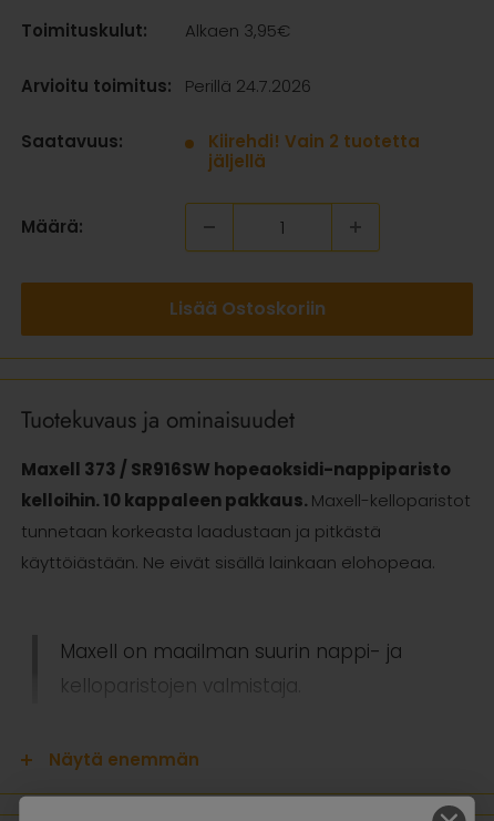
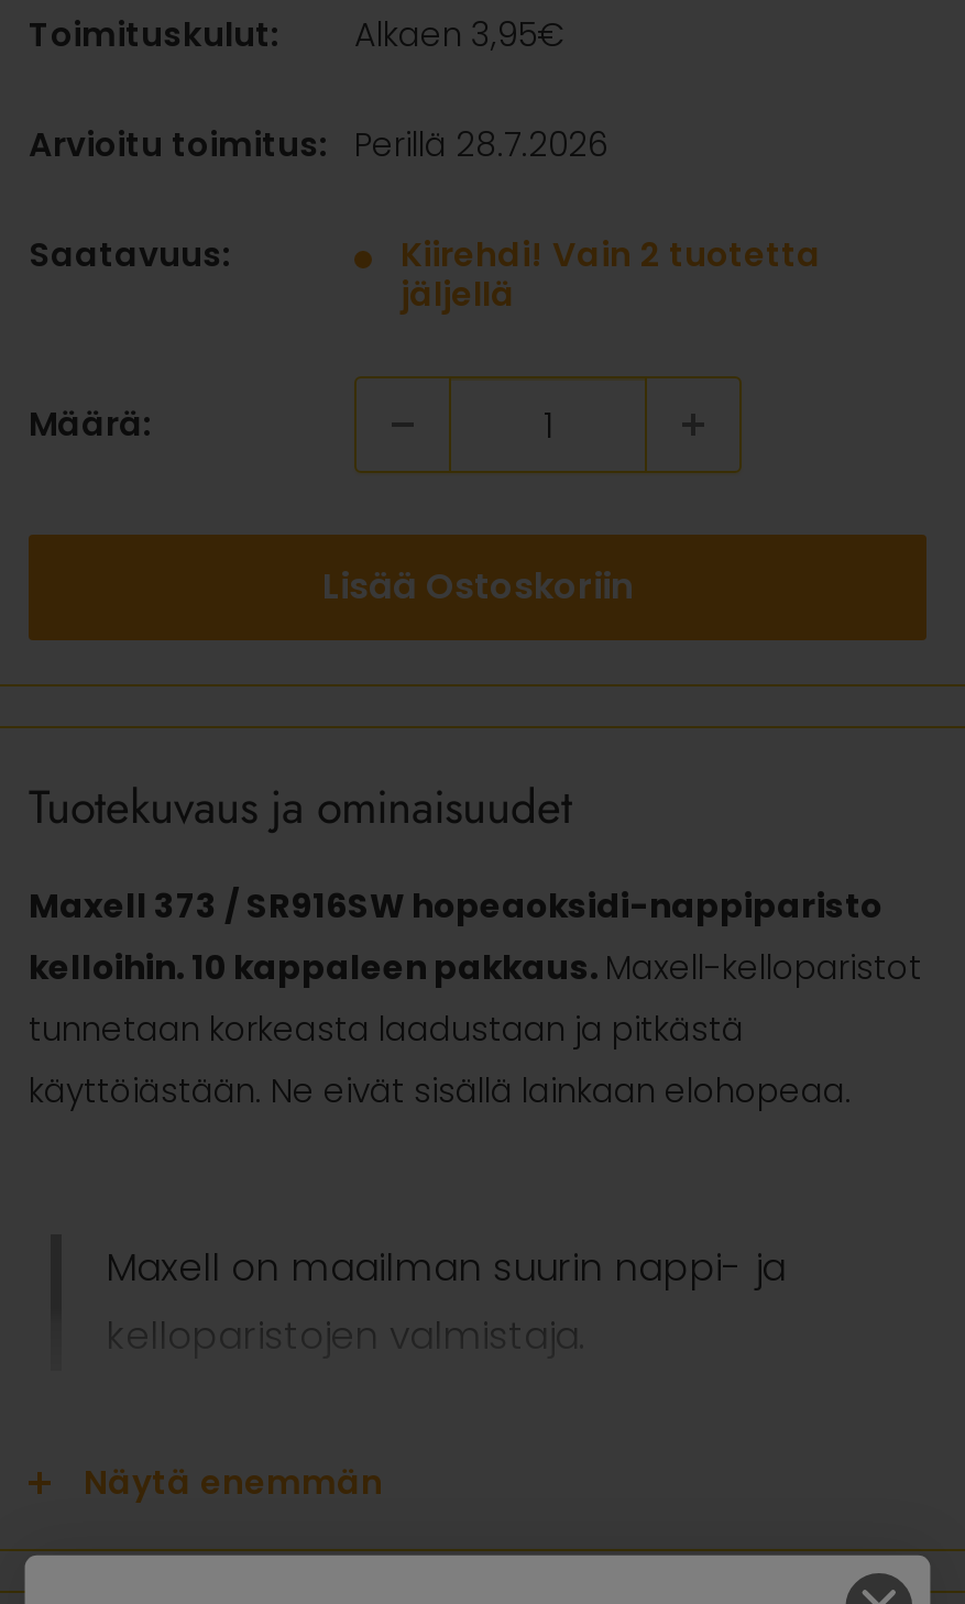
[21,74,311,98] Arvioitu toimitus: Perillä 24.7.2026 -> [29,121,607,168] Arvioitu toimitus: Perillä 28.7.2026

